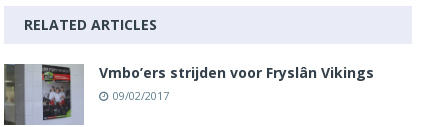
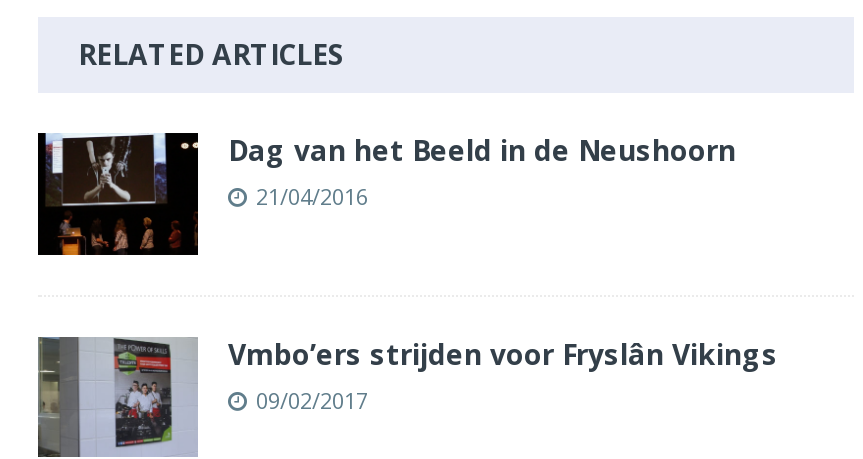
none -> [38,132,736,257] [image] | Dag van het Beeld in de Neushoorn | 21/04/2016

